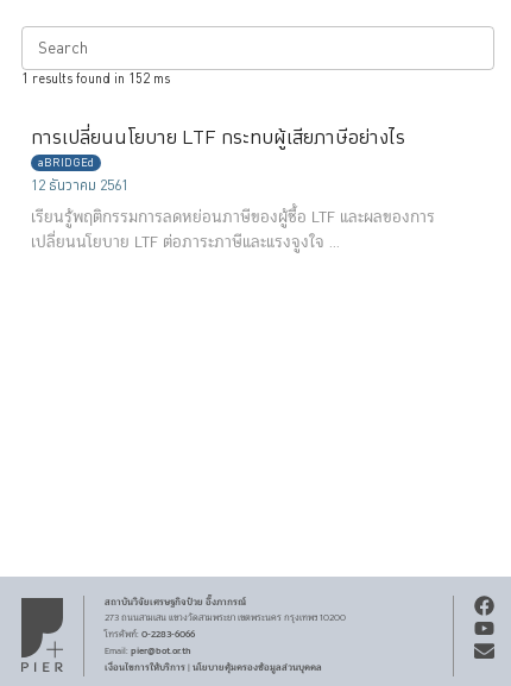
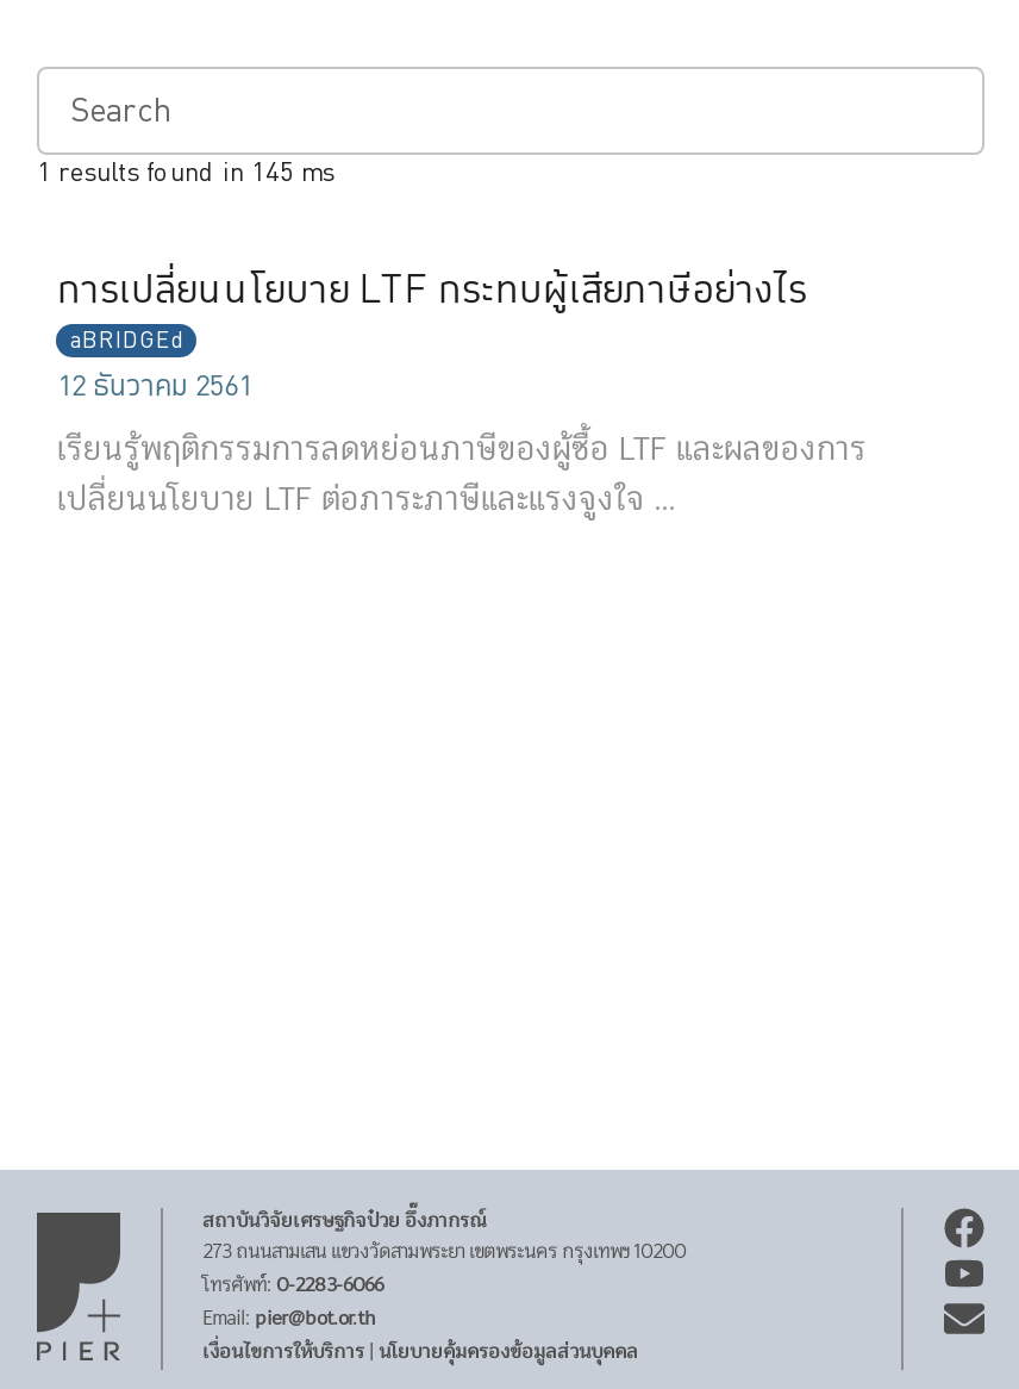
[21,69,170,90] 1 results found in 152 ms -> [37,153,335,194] 1 results found in 145 ms

